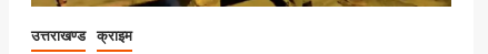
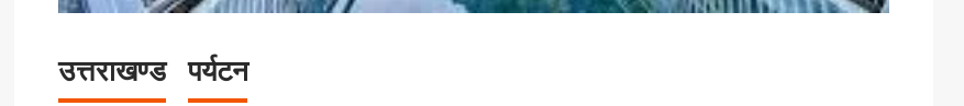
[97,28,132,44] क्राइम -> [188,55,247,88] पर्यटन

